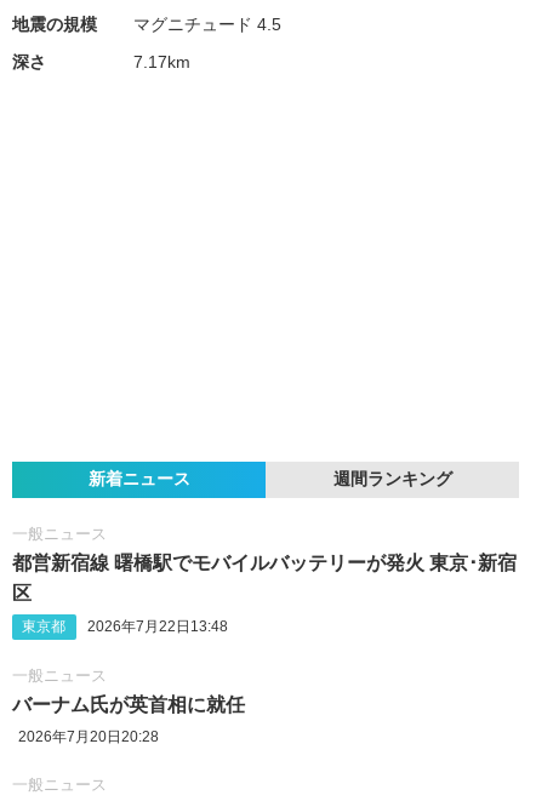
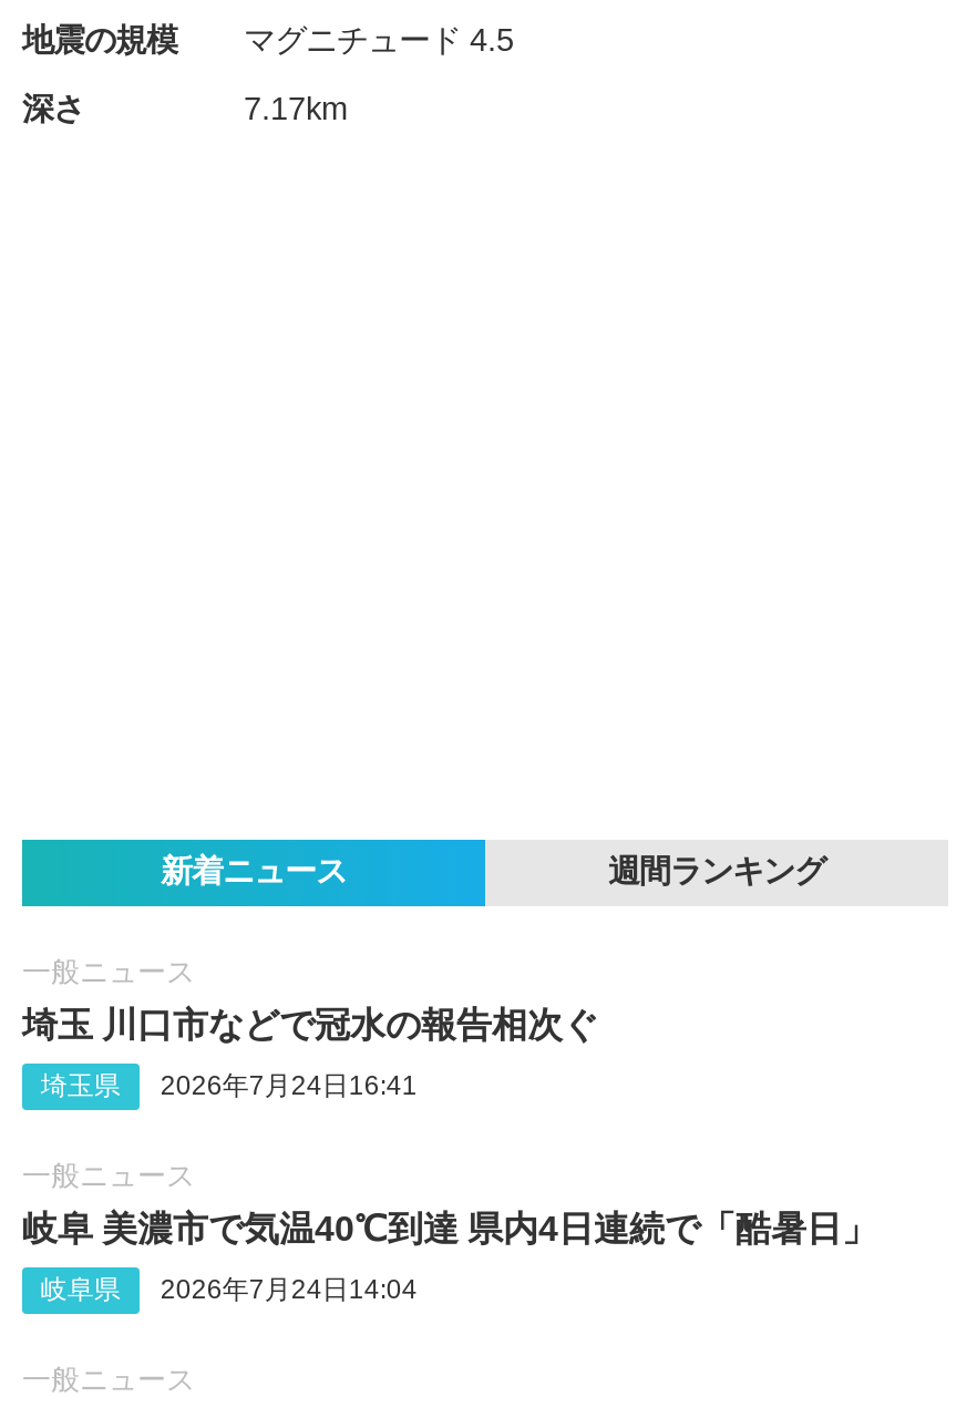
[12,552,517,635] 都営新宿線 曙橋駅でモバイルバッテリーが発火 東京･新宿 | 区 | 東京都 | 2026年7月22日13:48 -> [22,1006,598,1101] 埼玉 川口市などで冠水の報告相次ぐ | 埼玉県 | 2026年7月24日16:41
[12,694,245,715] バーナム氏が英首相に就任 -> [22,1210,877,1247] 岐阜 美濃市で気温40℃到達 県内4日連続で「酷暑日」
[18,728,159,745] 2026年7月20日20:28 -> [41,1274,417,1305] 岐阜県 | 2026年7月24日14:04

